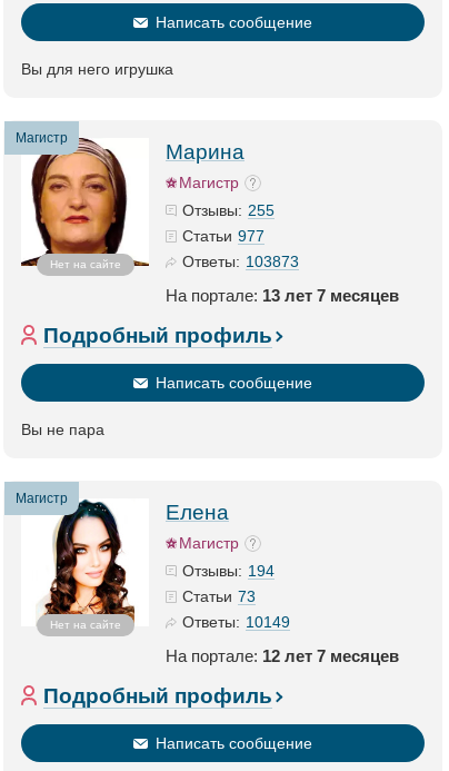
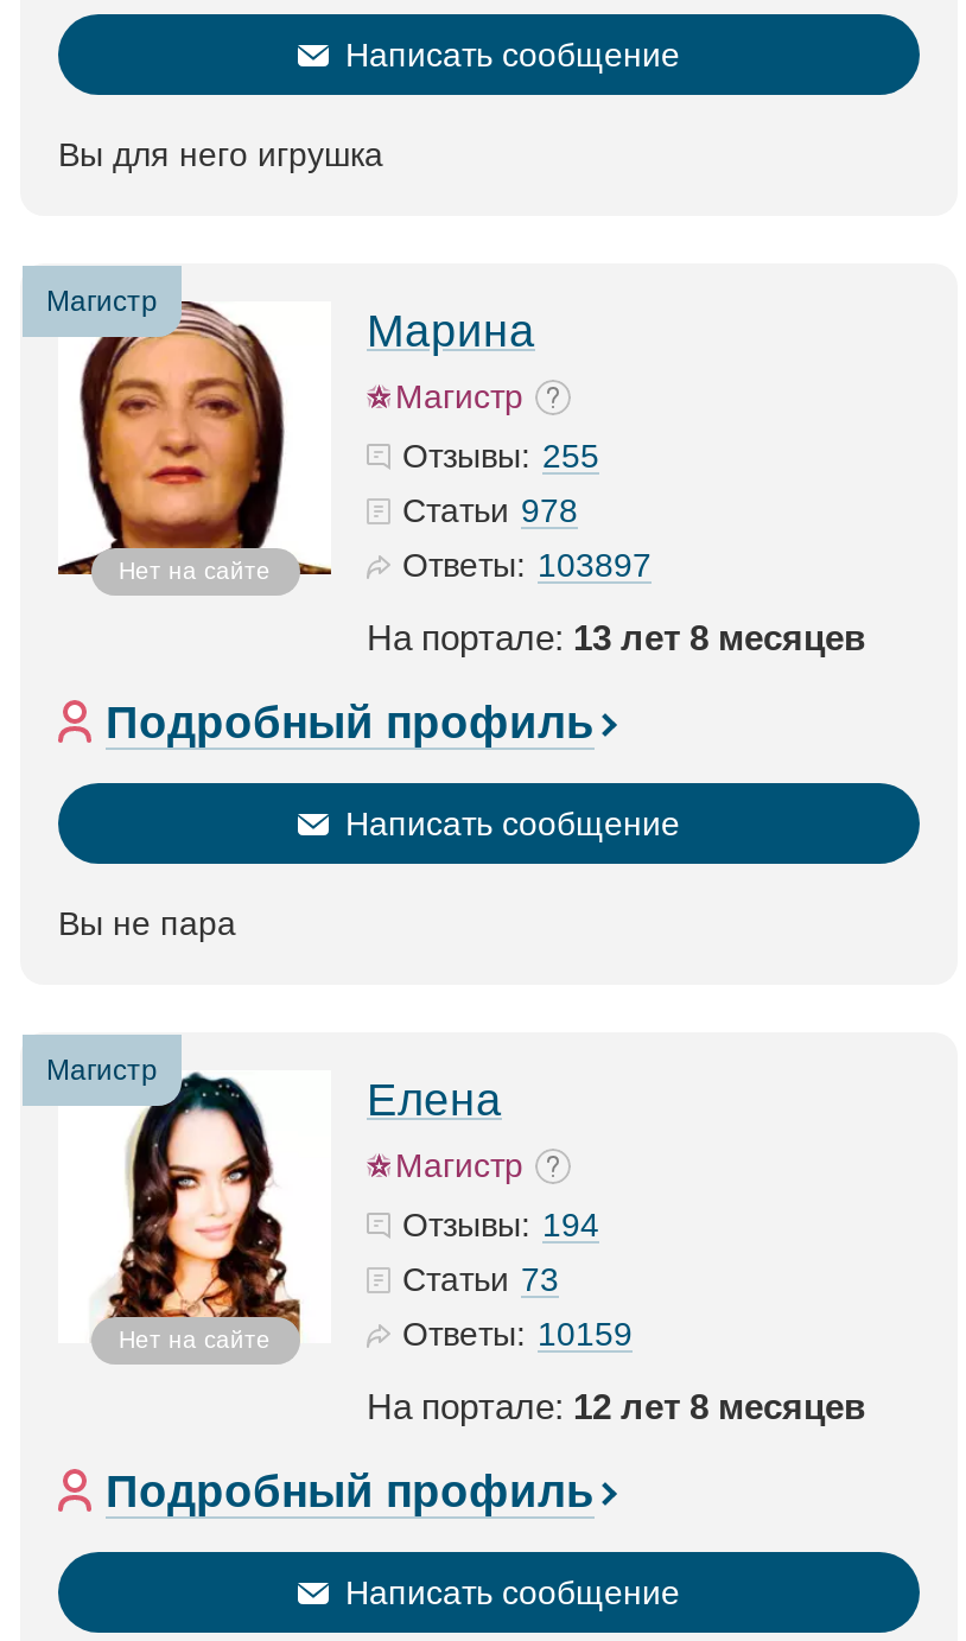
[182,226,265,245] Статьи 977 -> [402,490,578,529] Статьи 978
[182,252,299,270] Ответы: 103873 -> [402,545,652,584] Ответы: 103897
[166,286,399,305] На портале: 13 лет 7 месяцев -> [367,617,865,657] На портале: 13 лет 8 месяцев
[182,612,290,631] Ответы: 10149 -> [402,1314,633,1353] Ответы: 10159
[166,646,399,665] На портале: 12 лет 7 месяцев -> [367,1386,865,1426] На портале: 12 лет 8 месяцев

